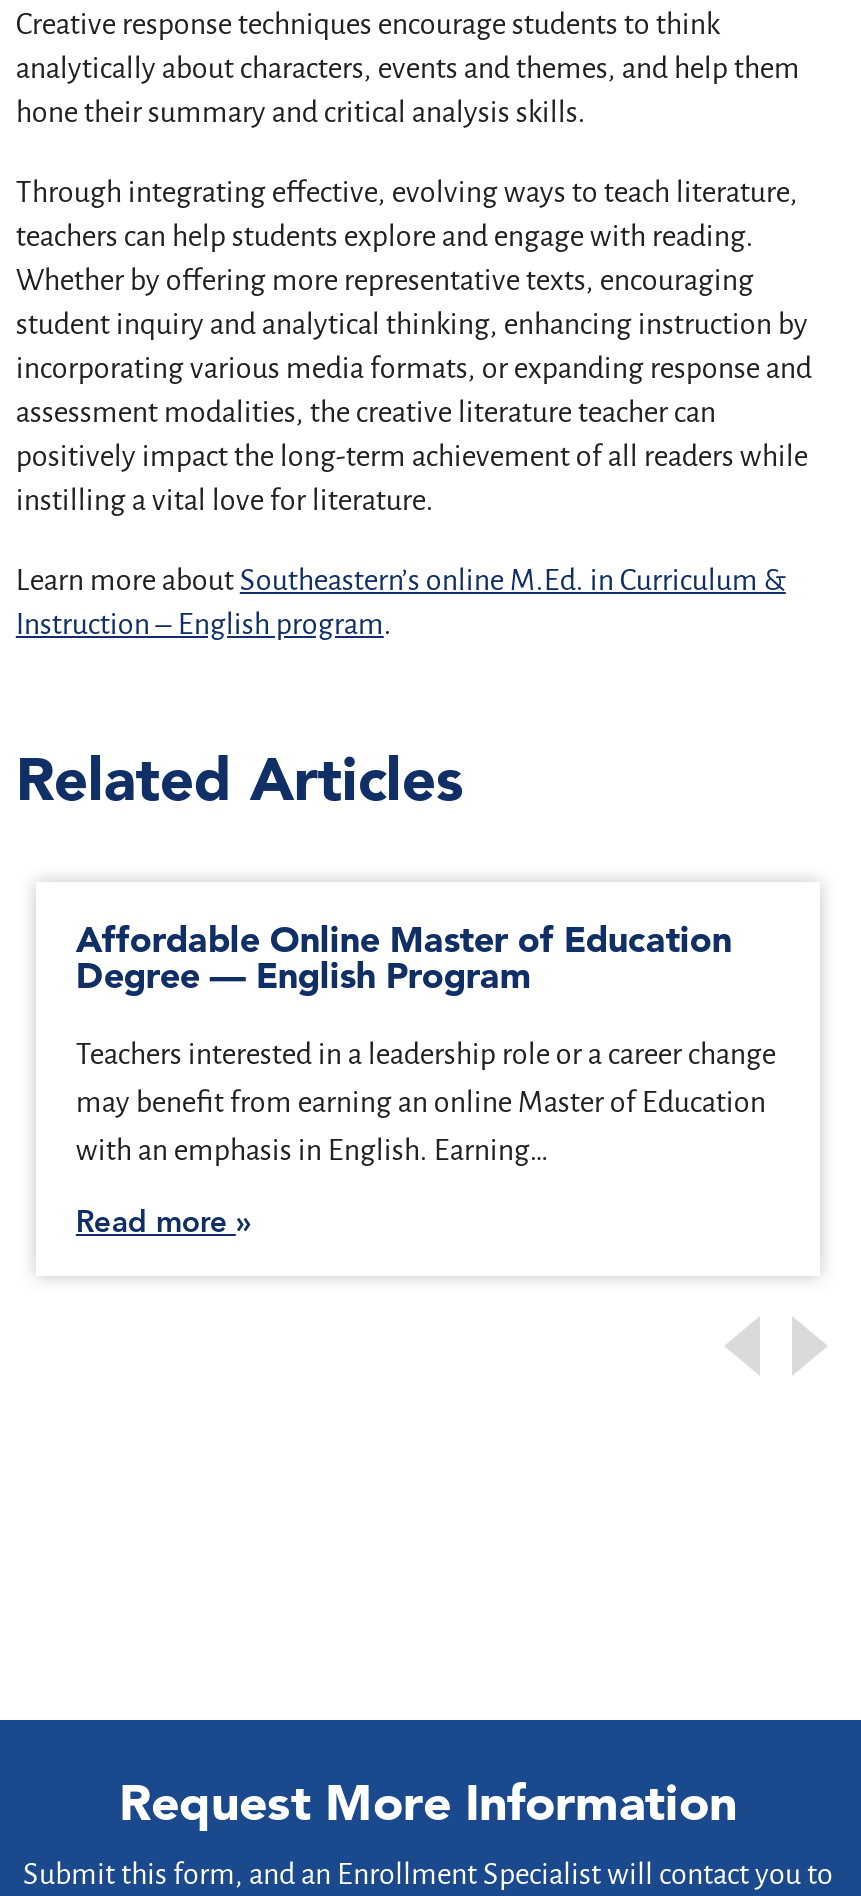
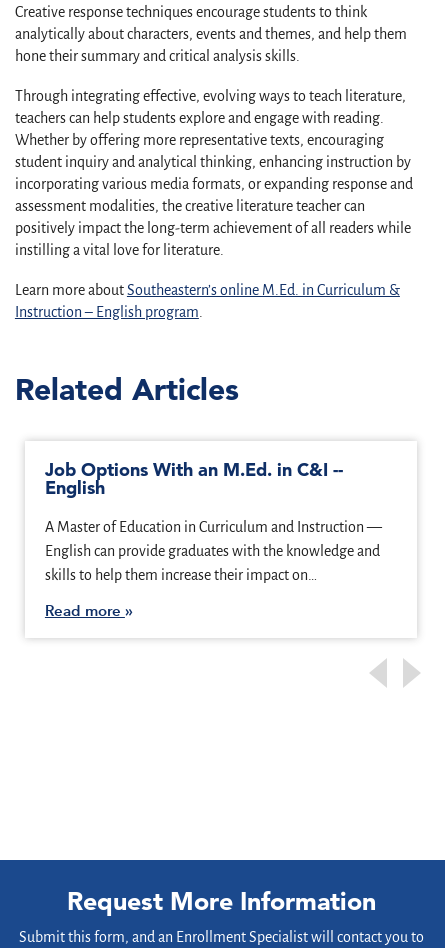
[76,916,732,998] Affordable Online Master of Education | Degree — English Program -> [45,458,343,499] Job Options With an M.Ed. in C&I -- | English
[76,1038,776,1070] Teachers interested in a leadership role or a career change -> [45,519,382,535] A Master of Education in Curriculum and Instruction —
[76,1086,766,1118] may benefit from earning an online Master of Education -> [45,543,380,559] English can provide graduates with the knowledge and
[76,1134,548,1166] with an emphasis in English. Earning… -> [45,567,317,583] skills to help them increase their impact on…

